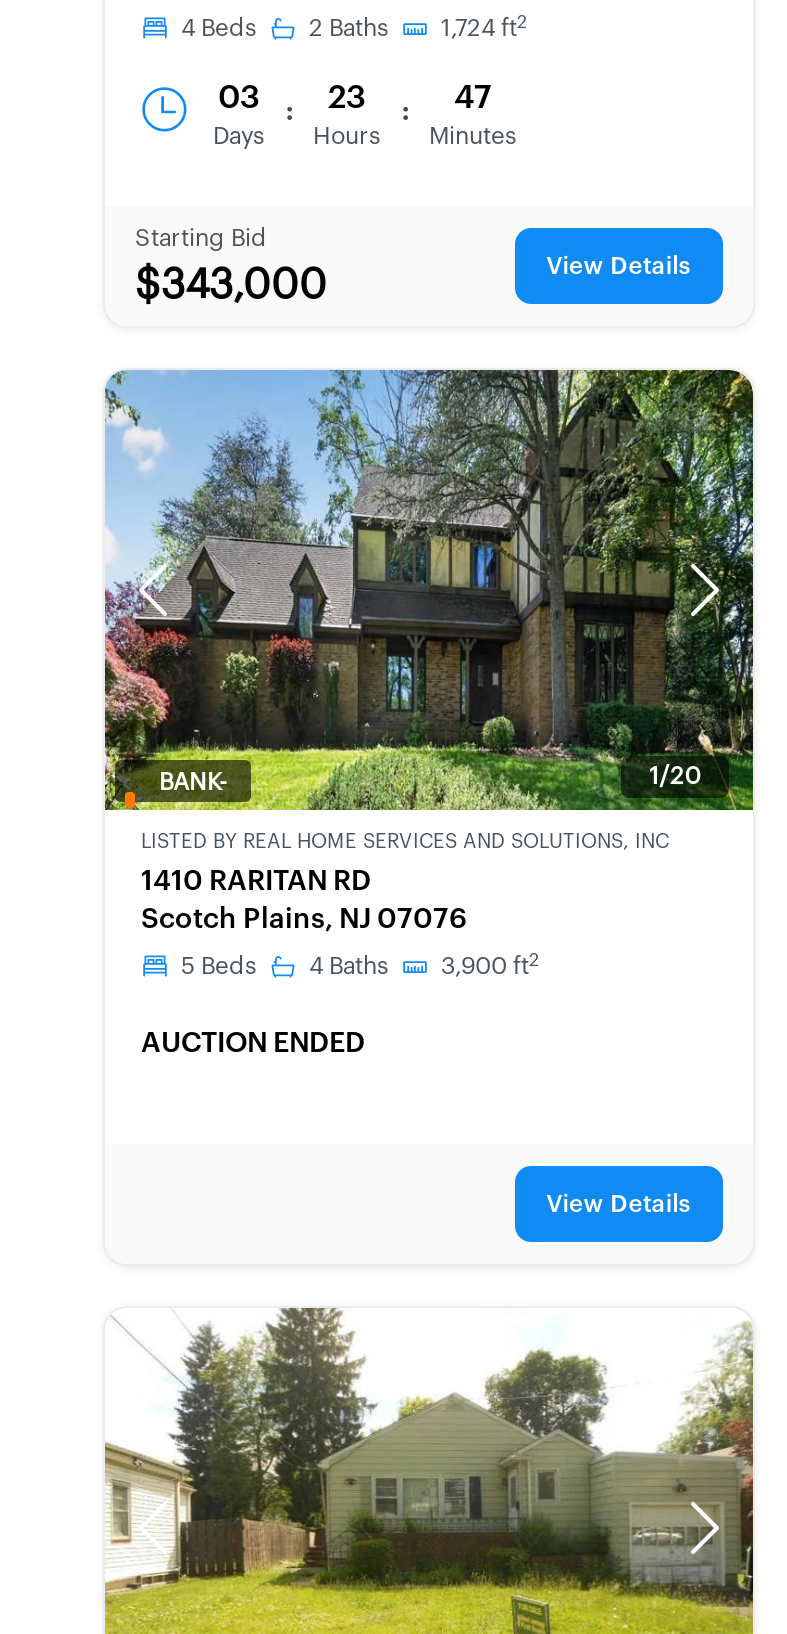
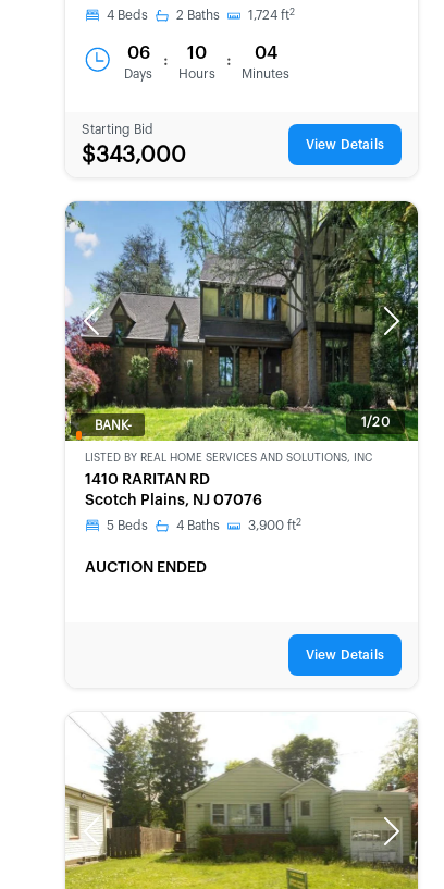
[218,82,260,114] 03 -> [127,45,150,62] 06
[328,82,366,114] 23 -> [187,45,207,62] 10
[454,82,492,114] 47 -> [254,45,277,62] 04

